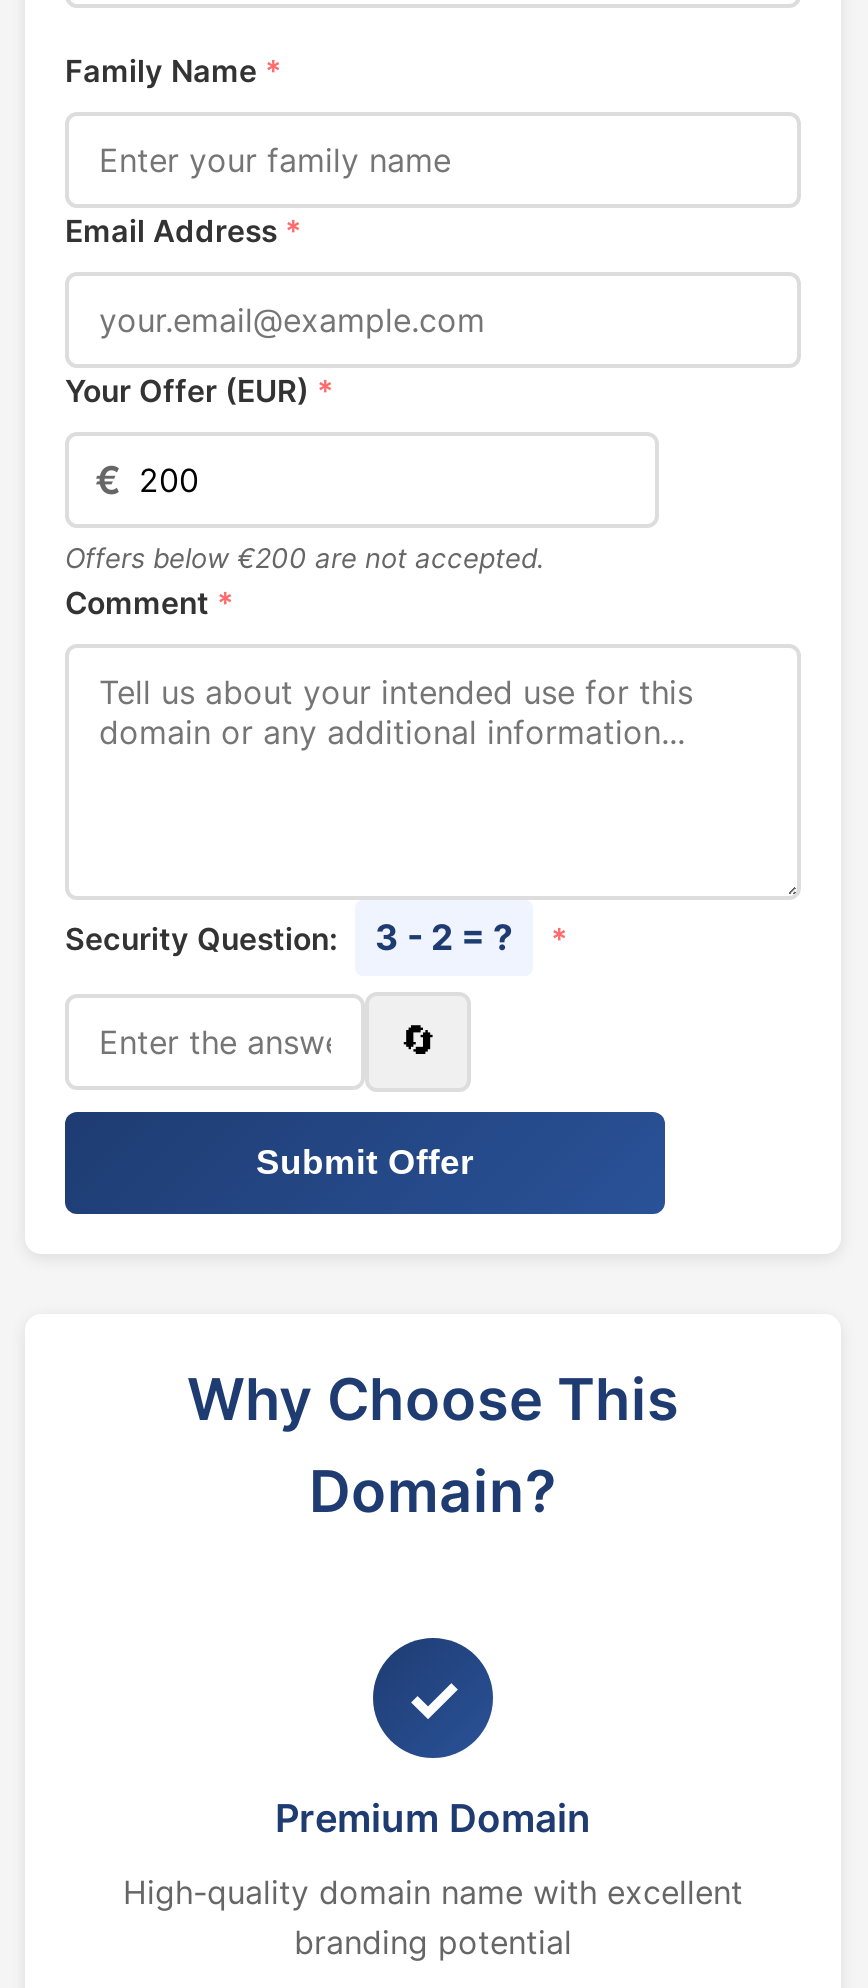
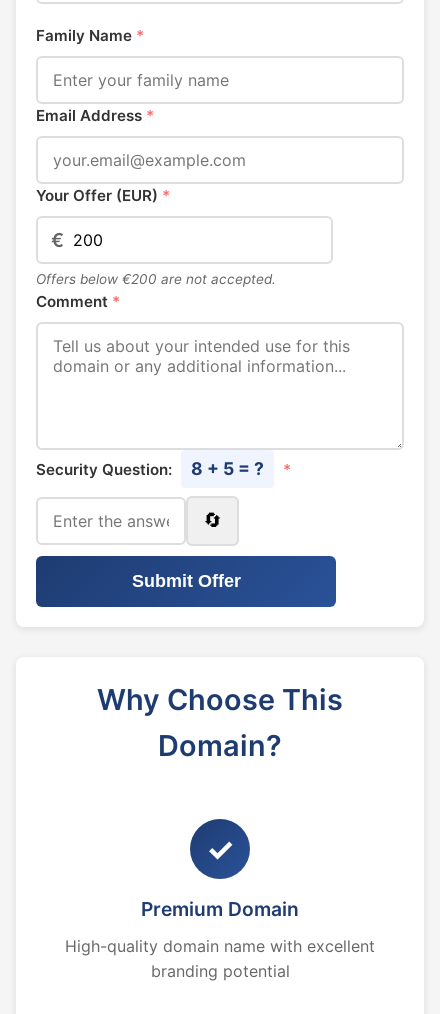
[375,916,513,958] 3 - 2 = ? -> [191,458,264,479] 8 + 5 = ?

